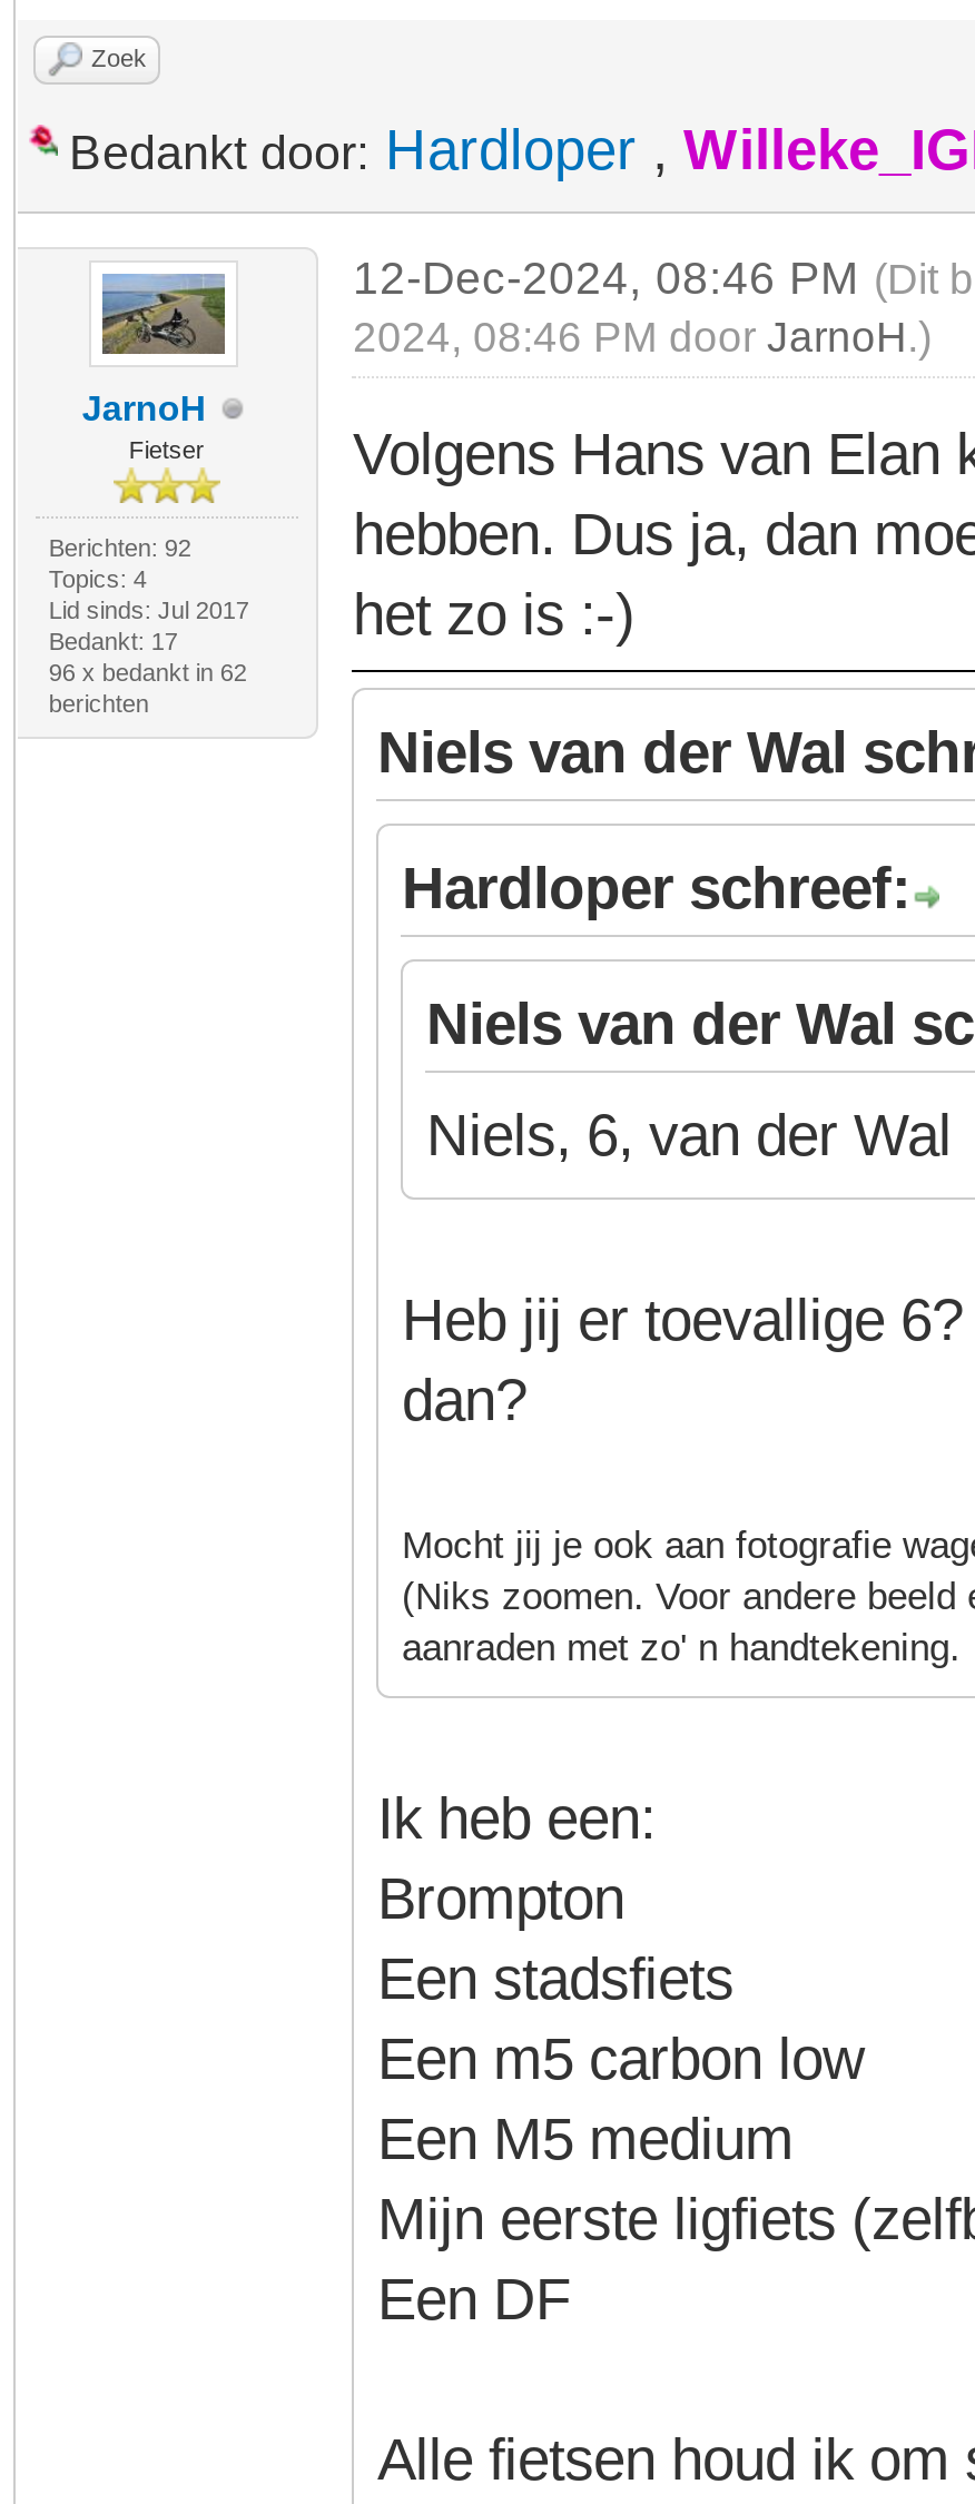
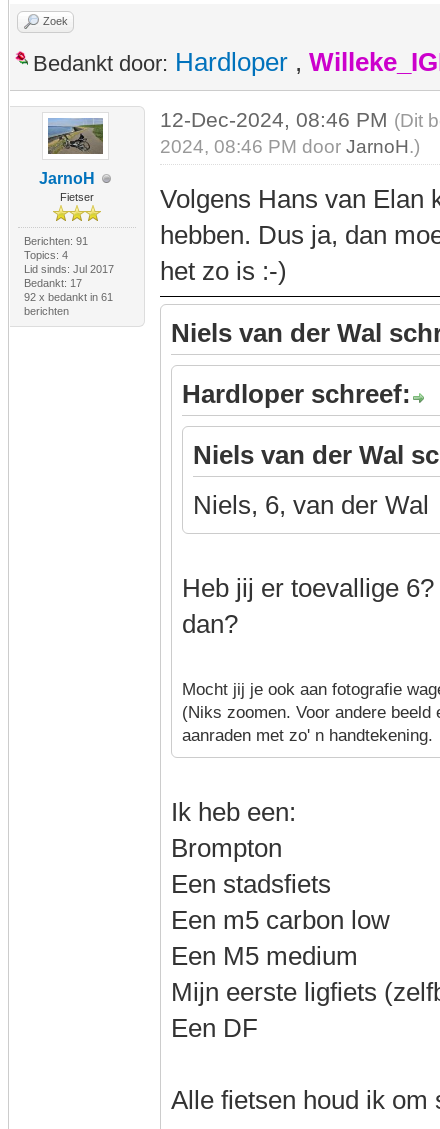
[49,534,191,561] Berichten: 92 -> [24,235,88,247] Berichten: 91
[49,659,247,686] 96 x bedankt in 62 -> [24,291,113,303] 92 x bedankt in 61

